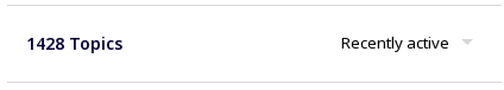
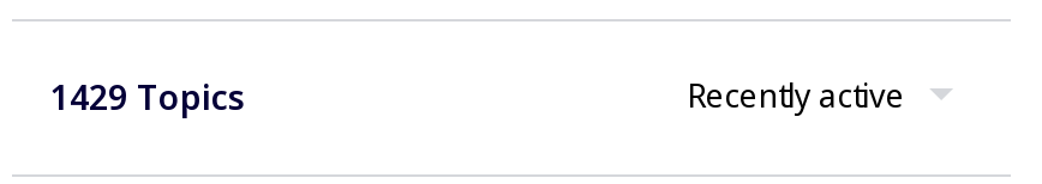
[26,32,122,54] 1428 Topics -> [50,74,245,119] 1429 Topics

